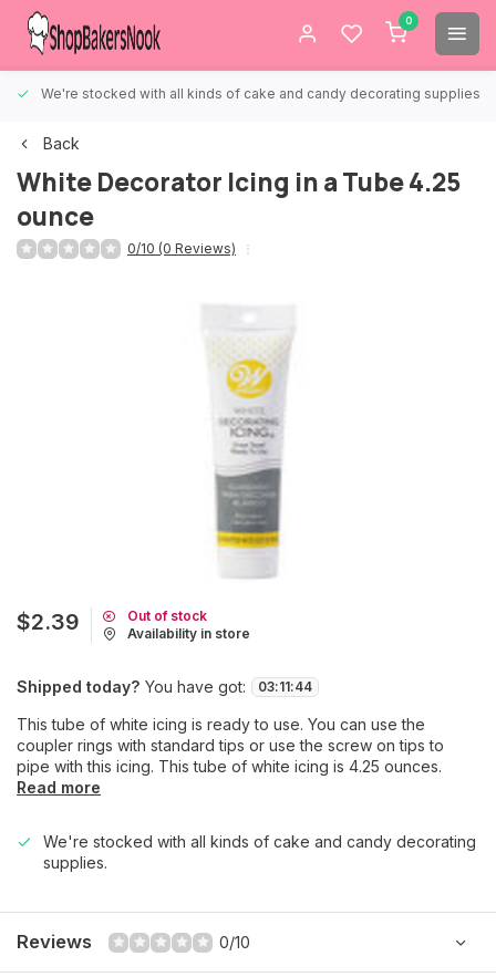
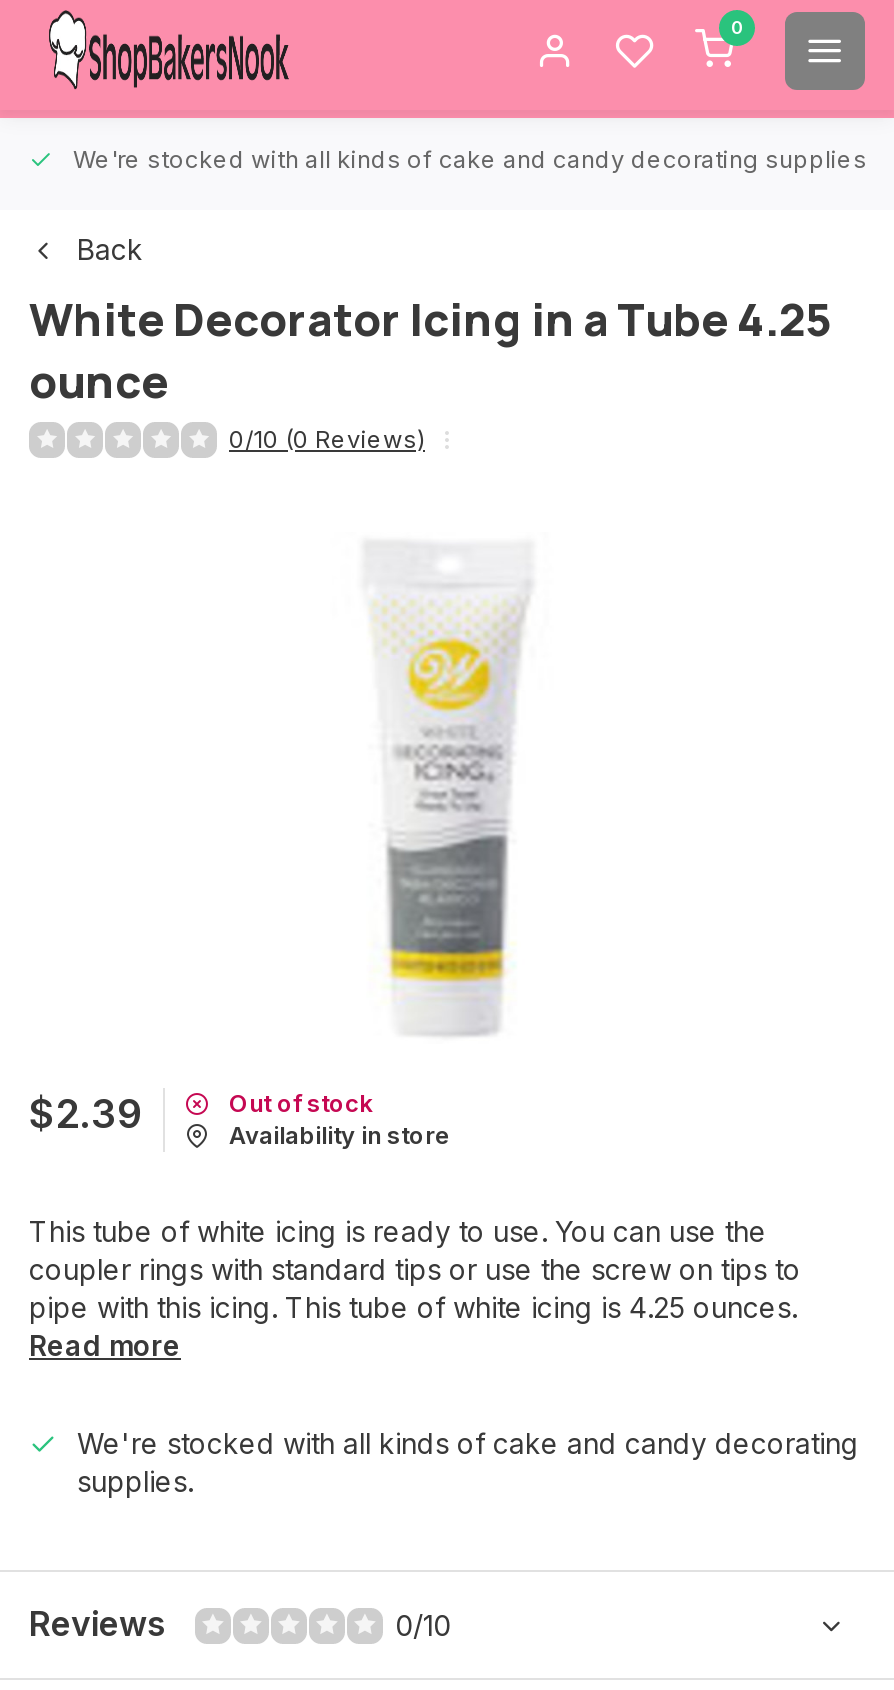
[17,677,312,696] Shipped today? You have got: | 03: 11: 44 -> none

